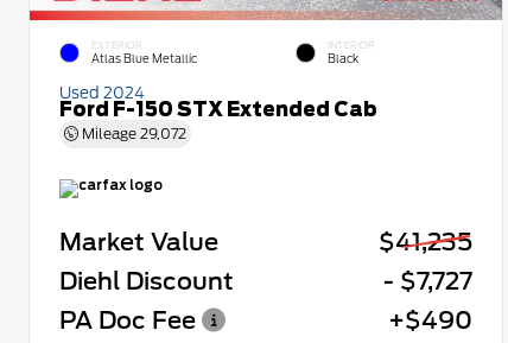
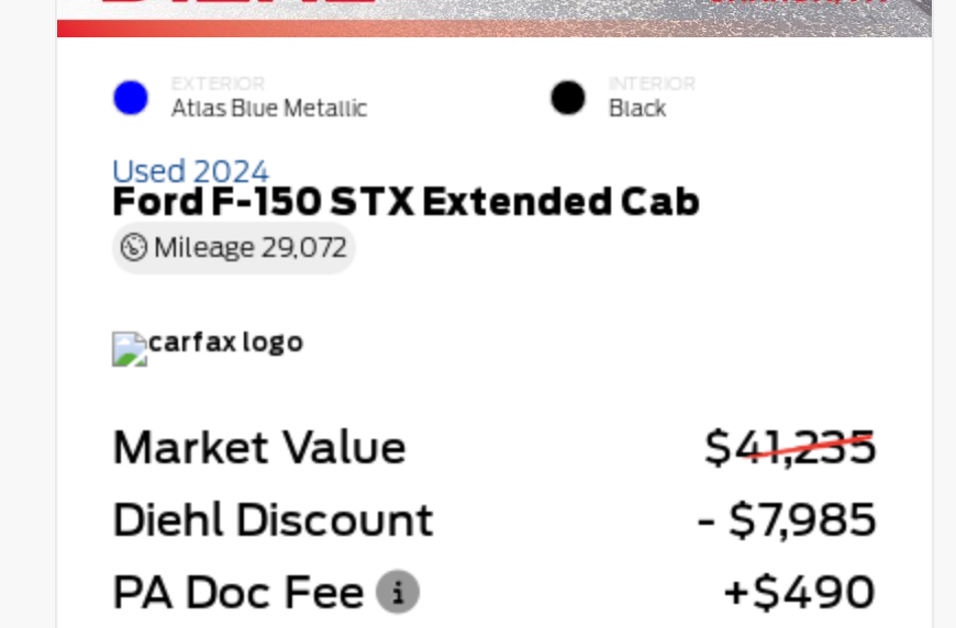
[383,266,472,295] - $7,727 -> [697,493,877,546] - $7,985

